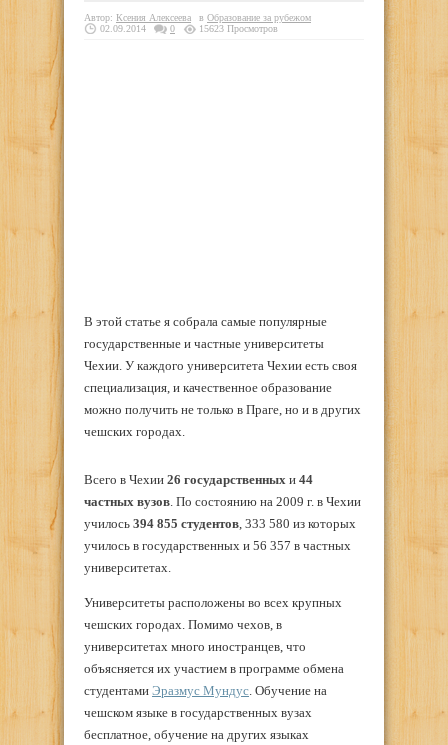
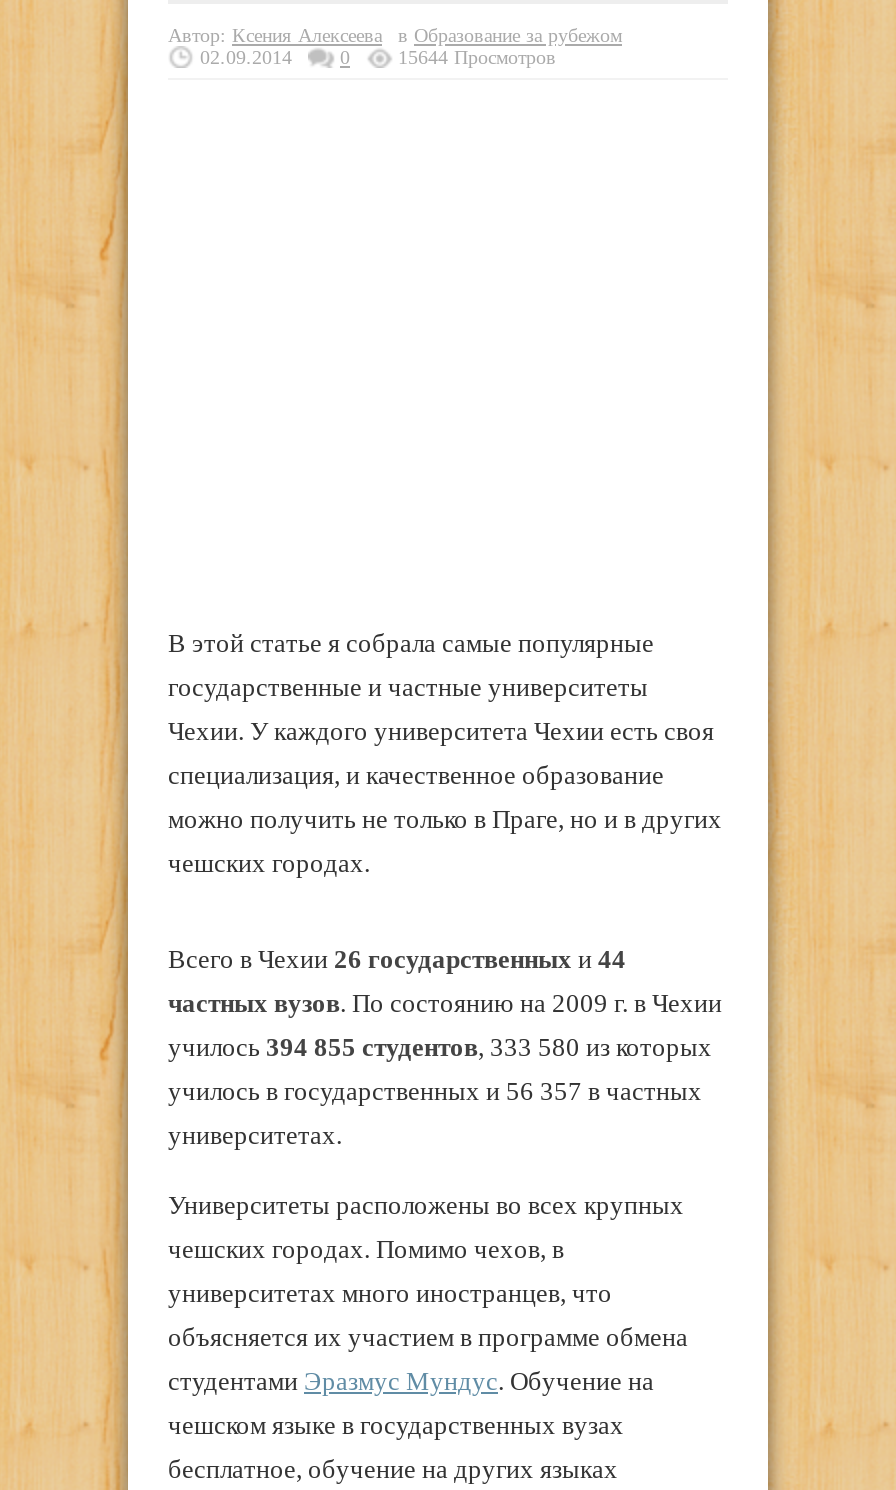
[199,23,278,34] 15623 Просмотров -> [398,46,556,68] 15644 Просмотров

